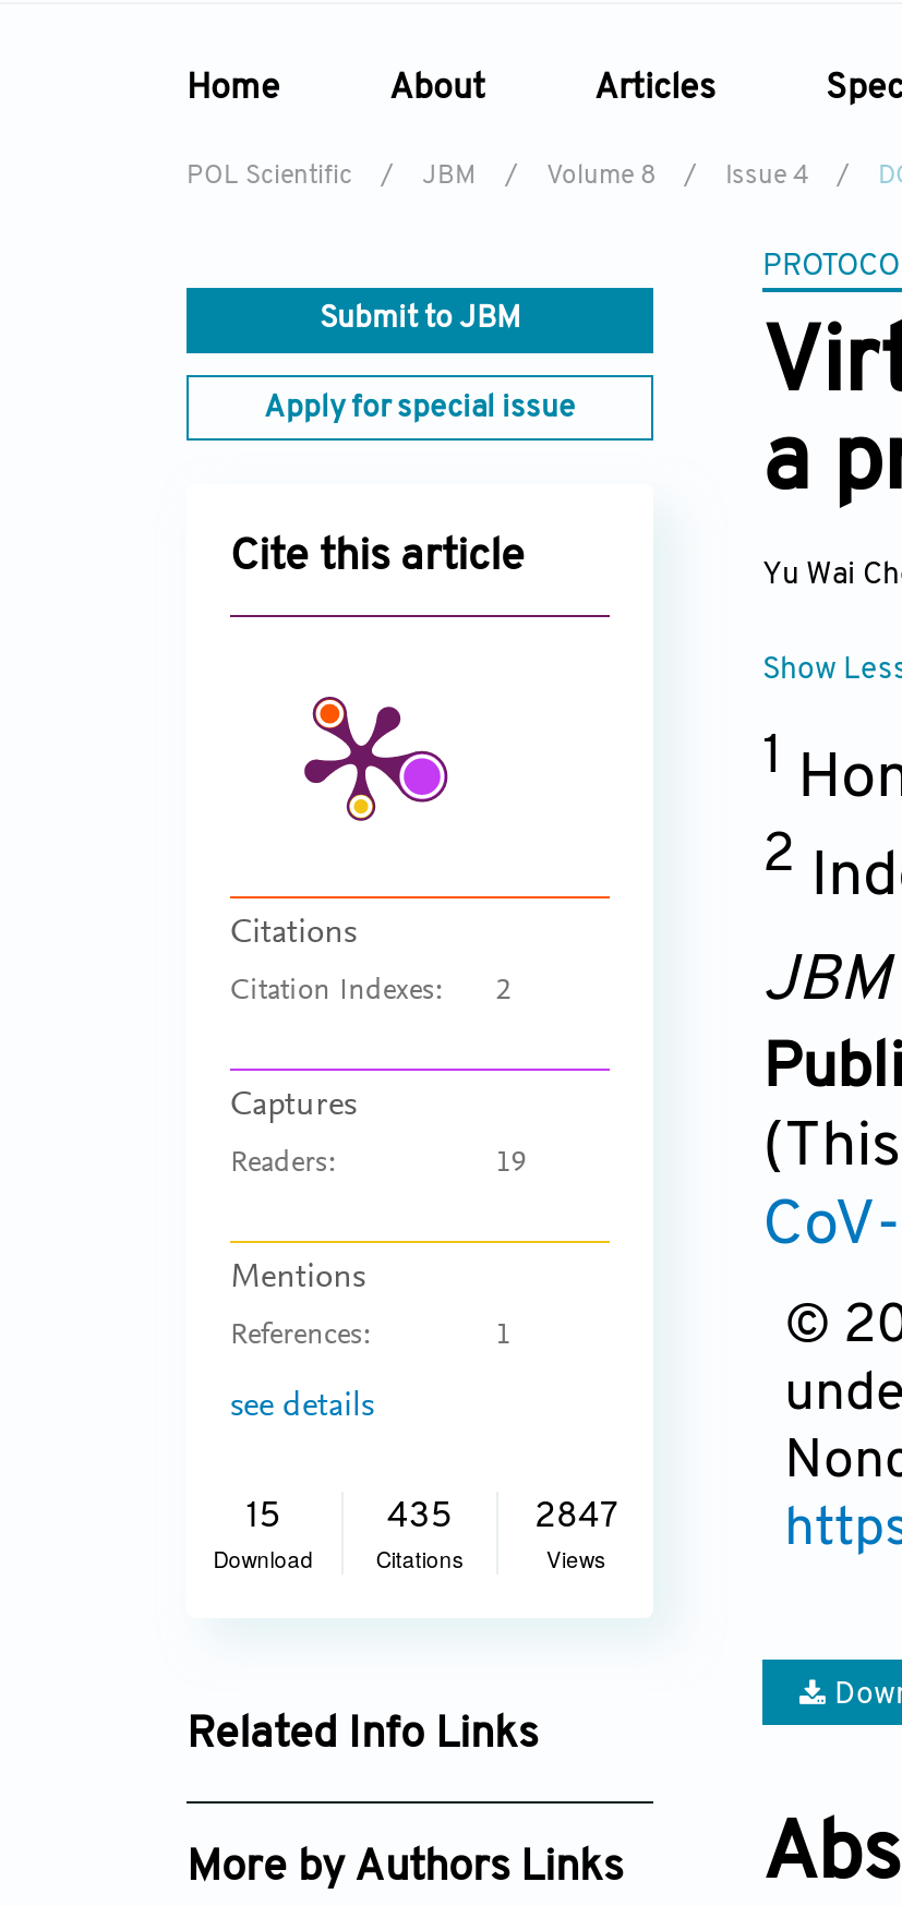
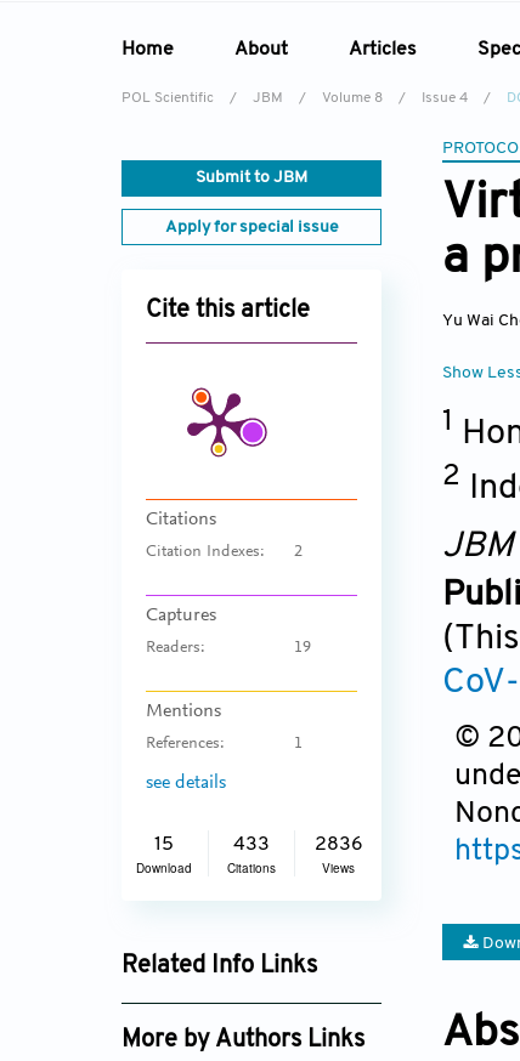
[387,1500,452,1535] 435 -> [233,835,270,855] 433
[534,1500,617,1535] 2847 -> [314,835,363,855] 2836

